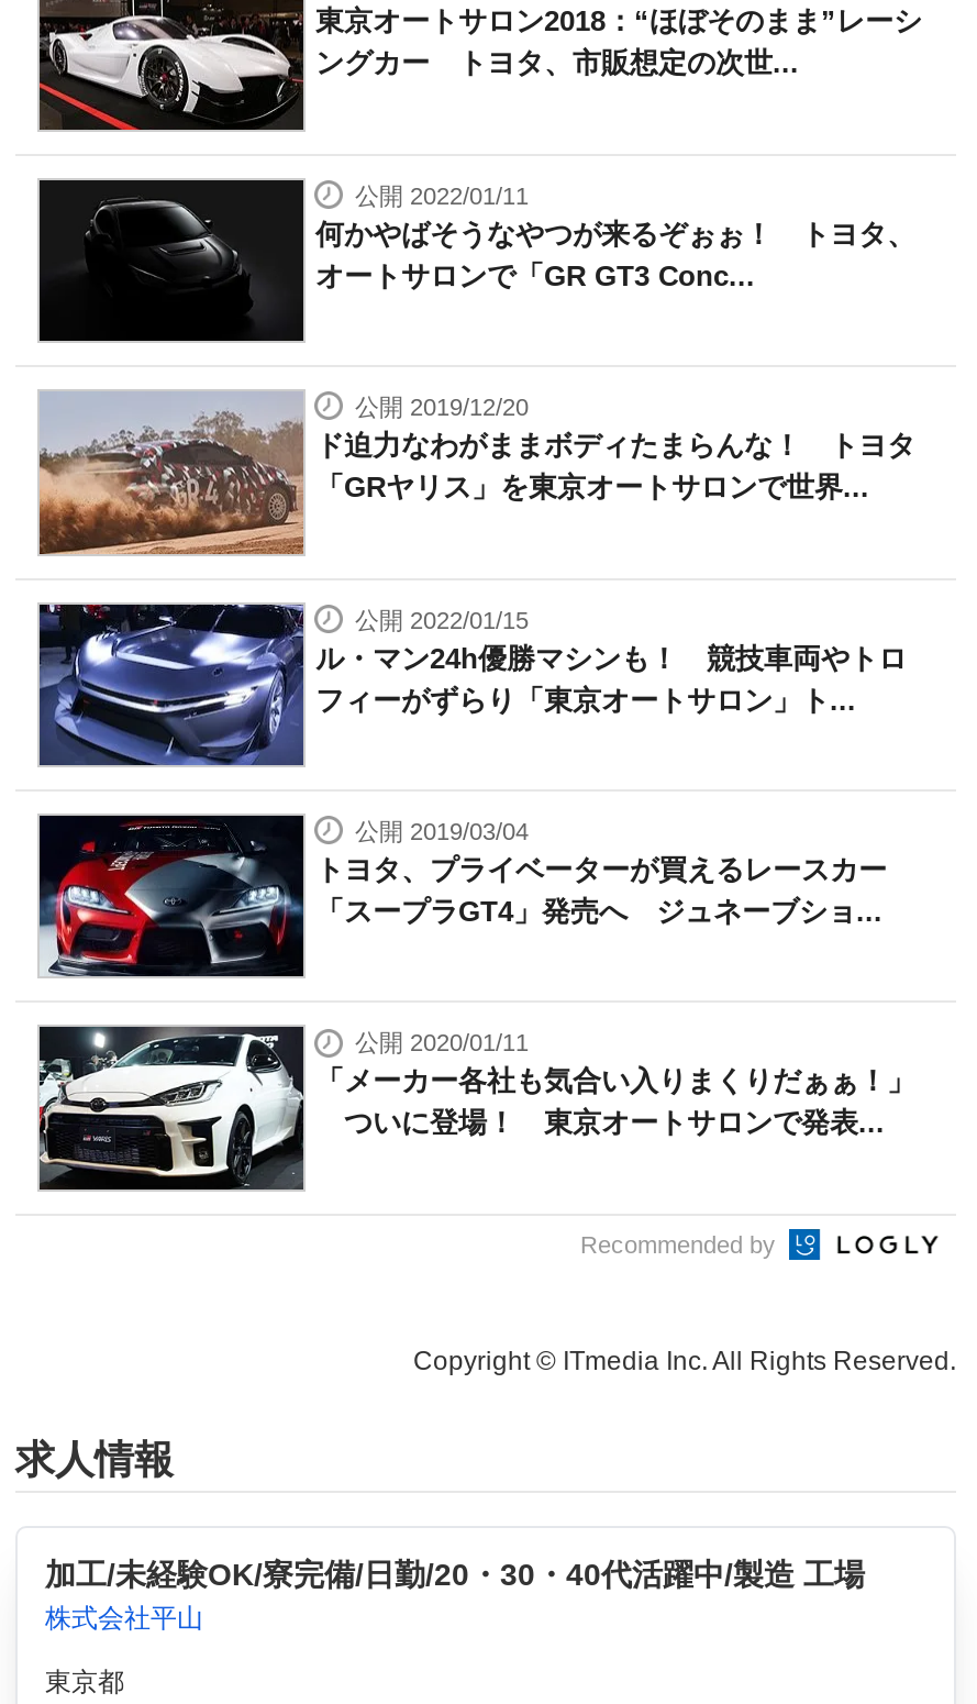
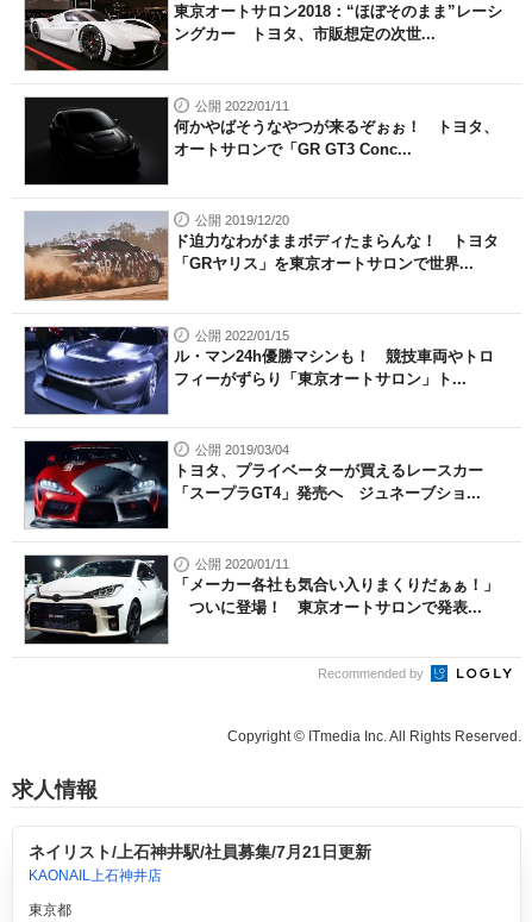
[45,1558,865,1635] 加工/未経験OK/寮完備/日勤/20・30・40代活躍中/製造 工場 | 株式会社平山 -> [28,843,371,884] ネイリスト/上石神井駅/社員募集/7月21日更新 | KAONAIL上石神井店

